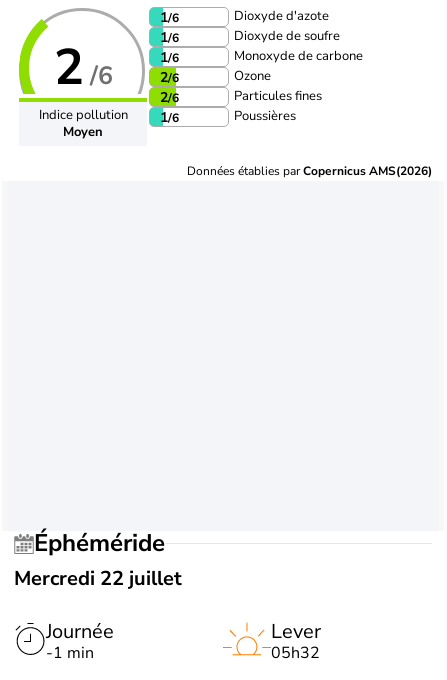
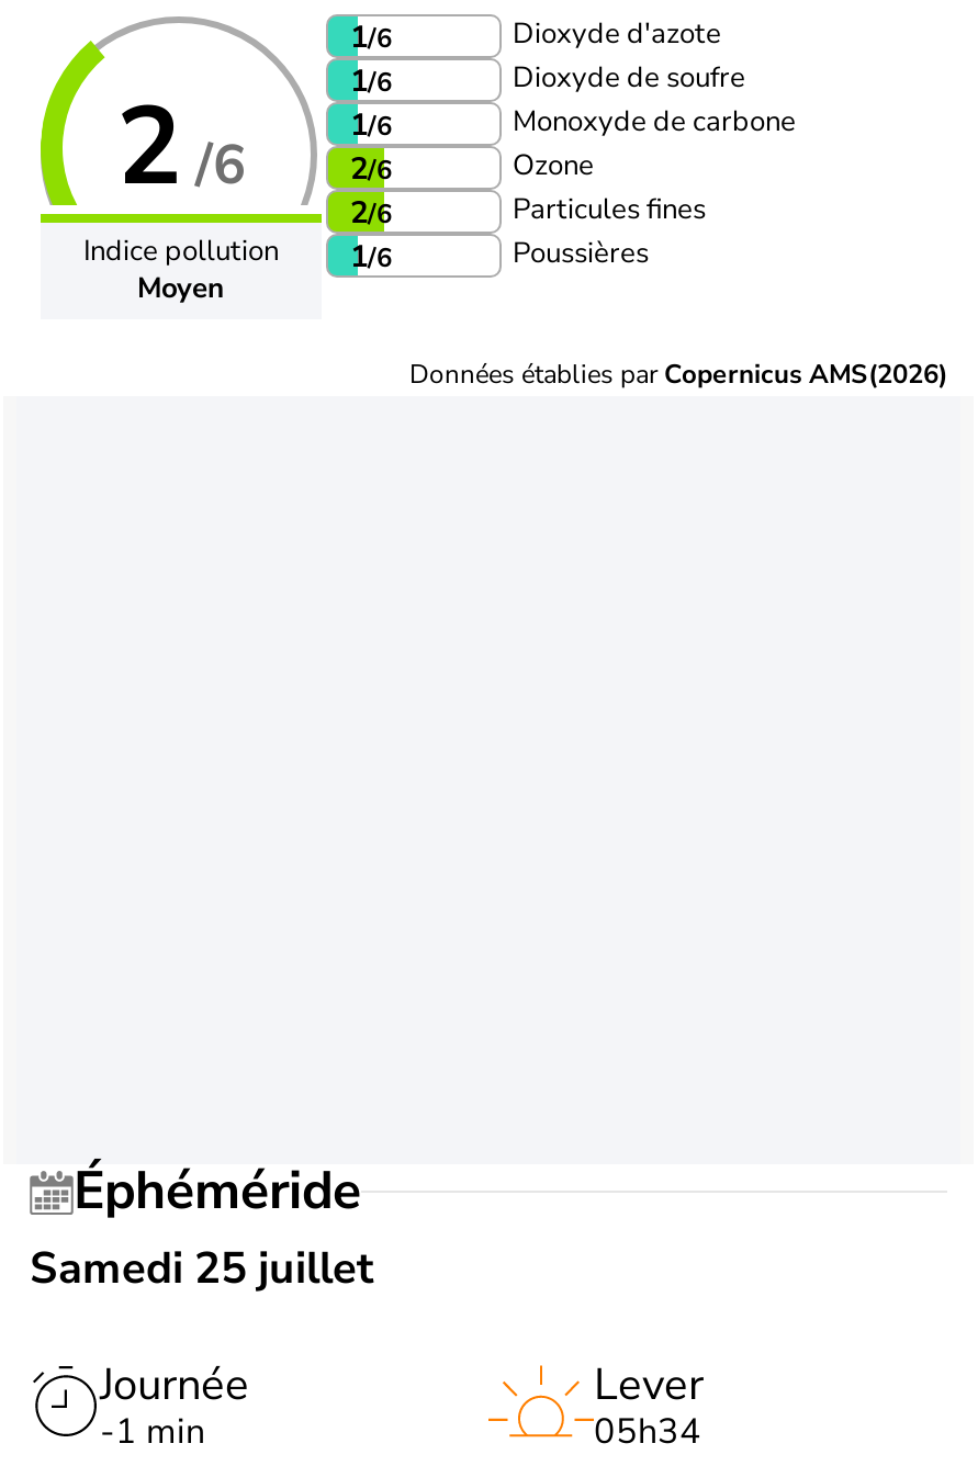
[14,565,182,592] Mercredi 22 juillet -> [30,1238,374,1298] Samedi 25 juillet
[271,642,320,664] 05h32 -> [594,1407,701,1456] 05h34

